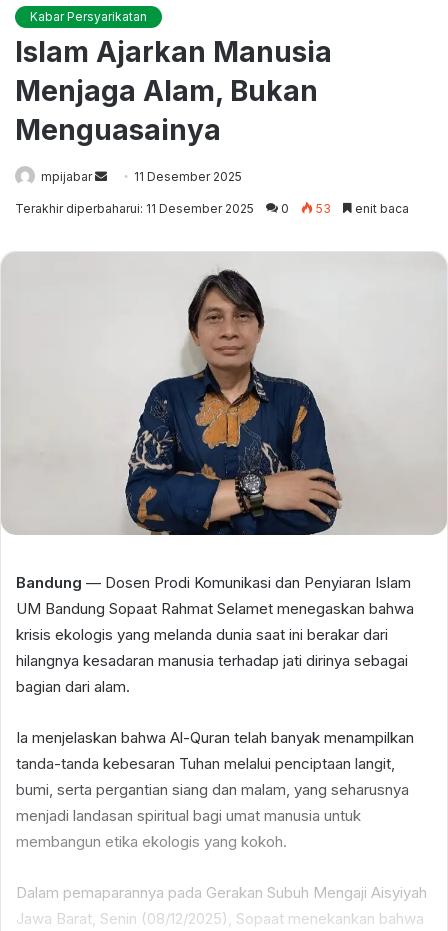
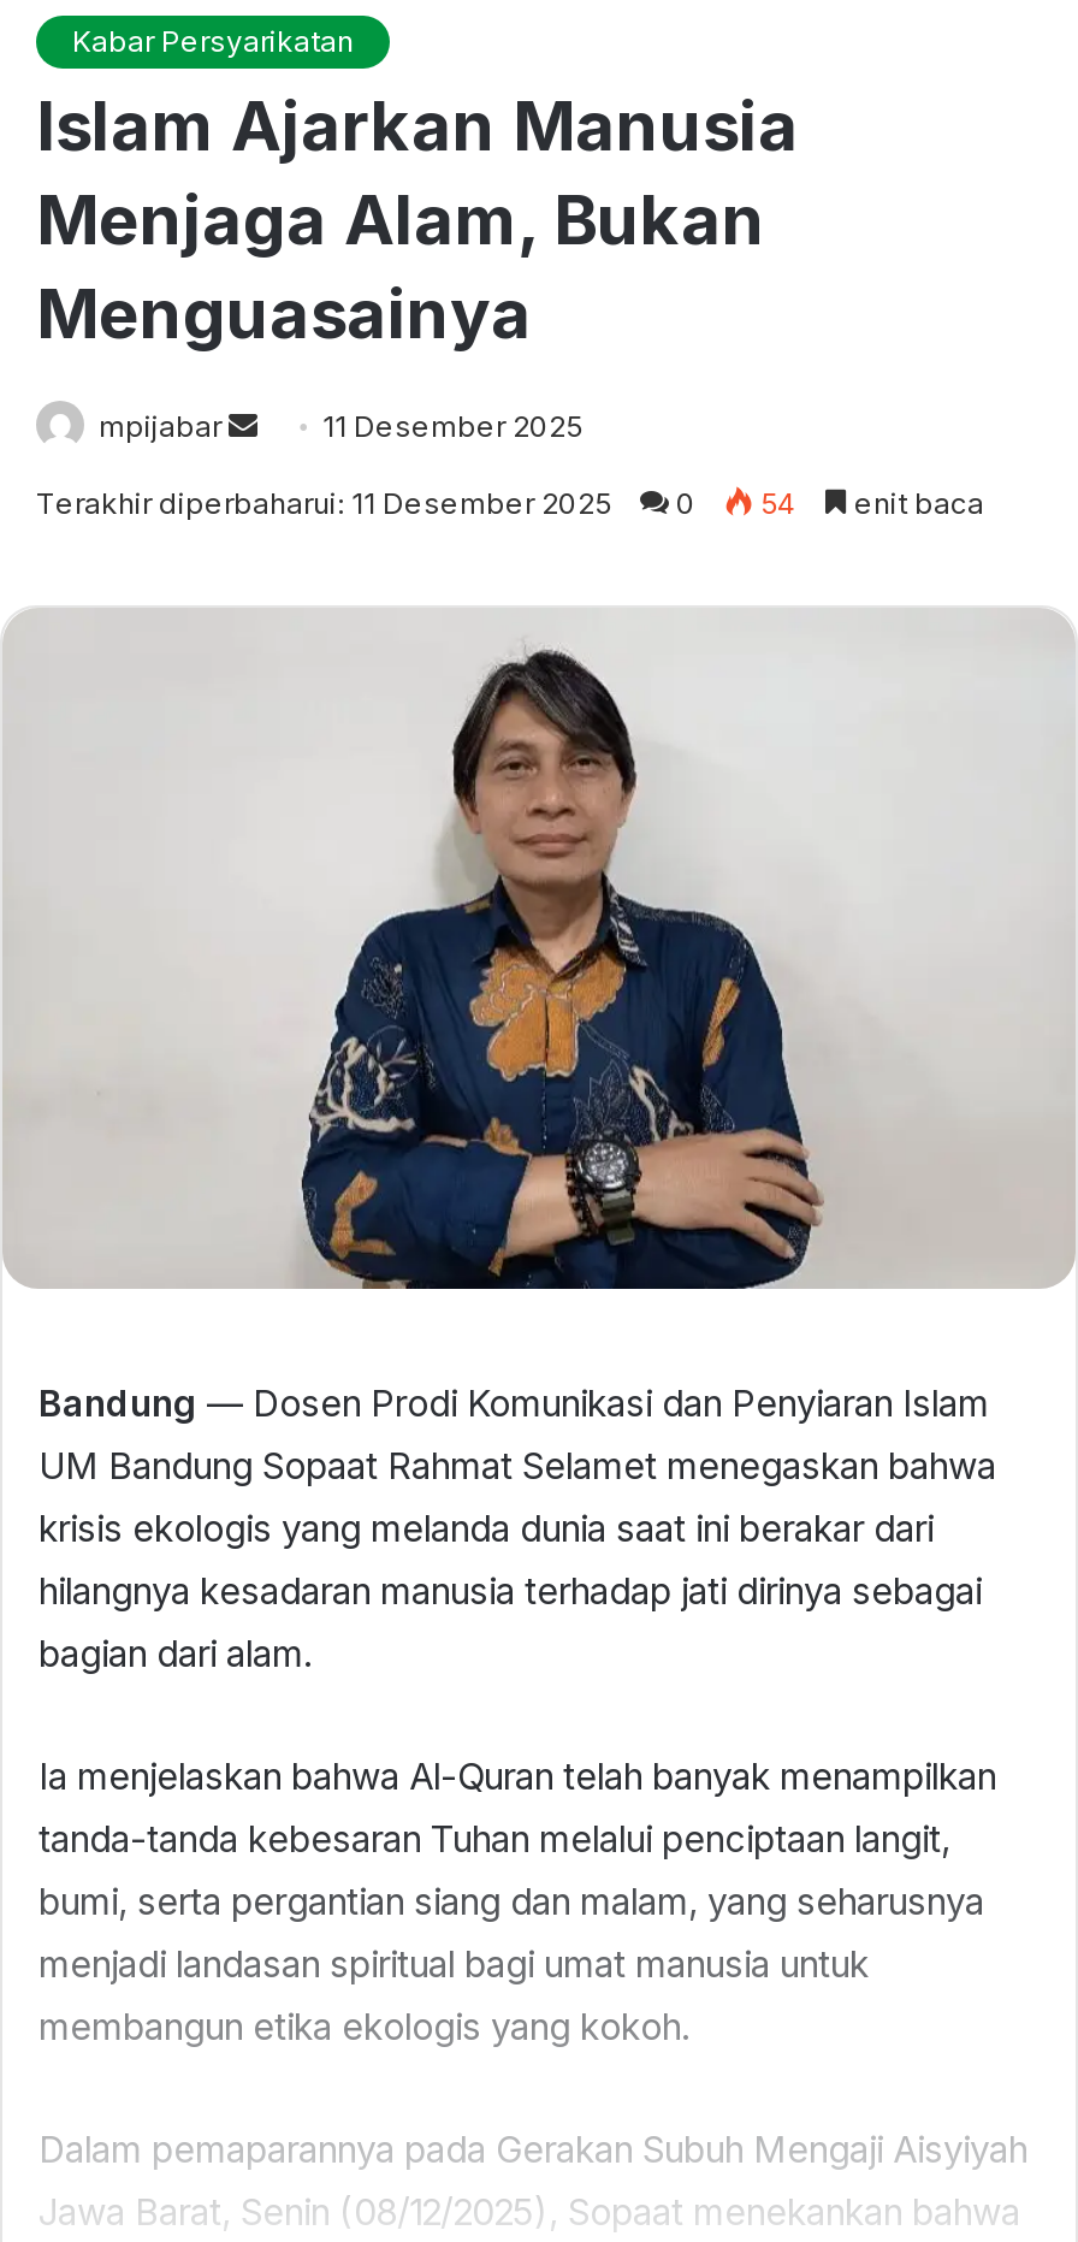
[15,201,409,216] Terakhir diperbaharui: 11 Desember 2025 0 53 enit baca -> [36,486,984,522] Terakhir diperbaharui: 11 Desember 2025 0 54 enit baca

